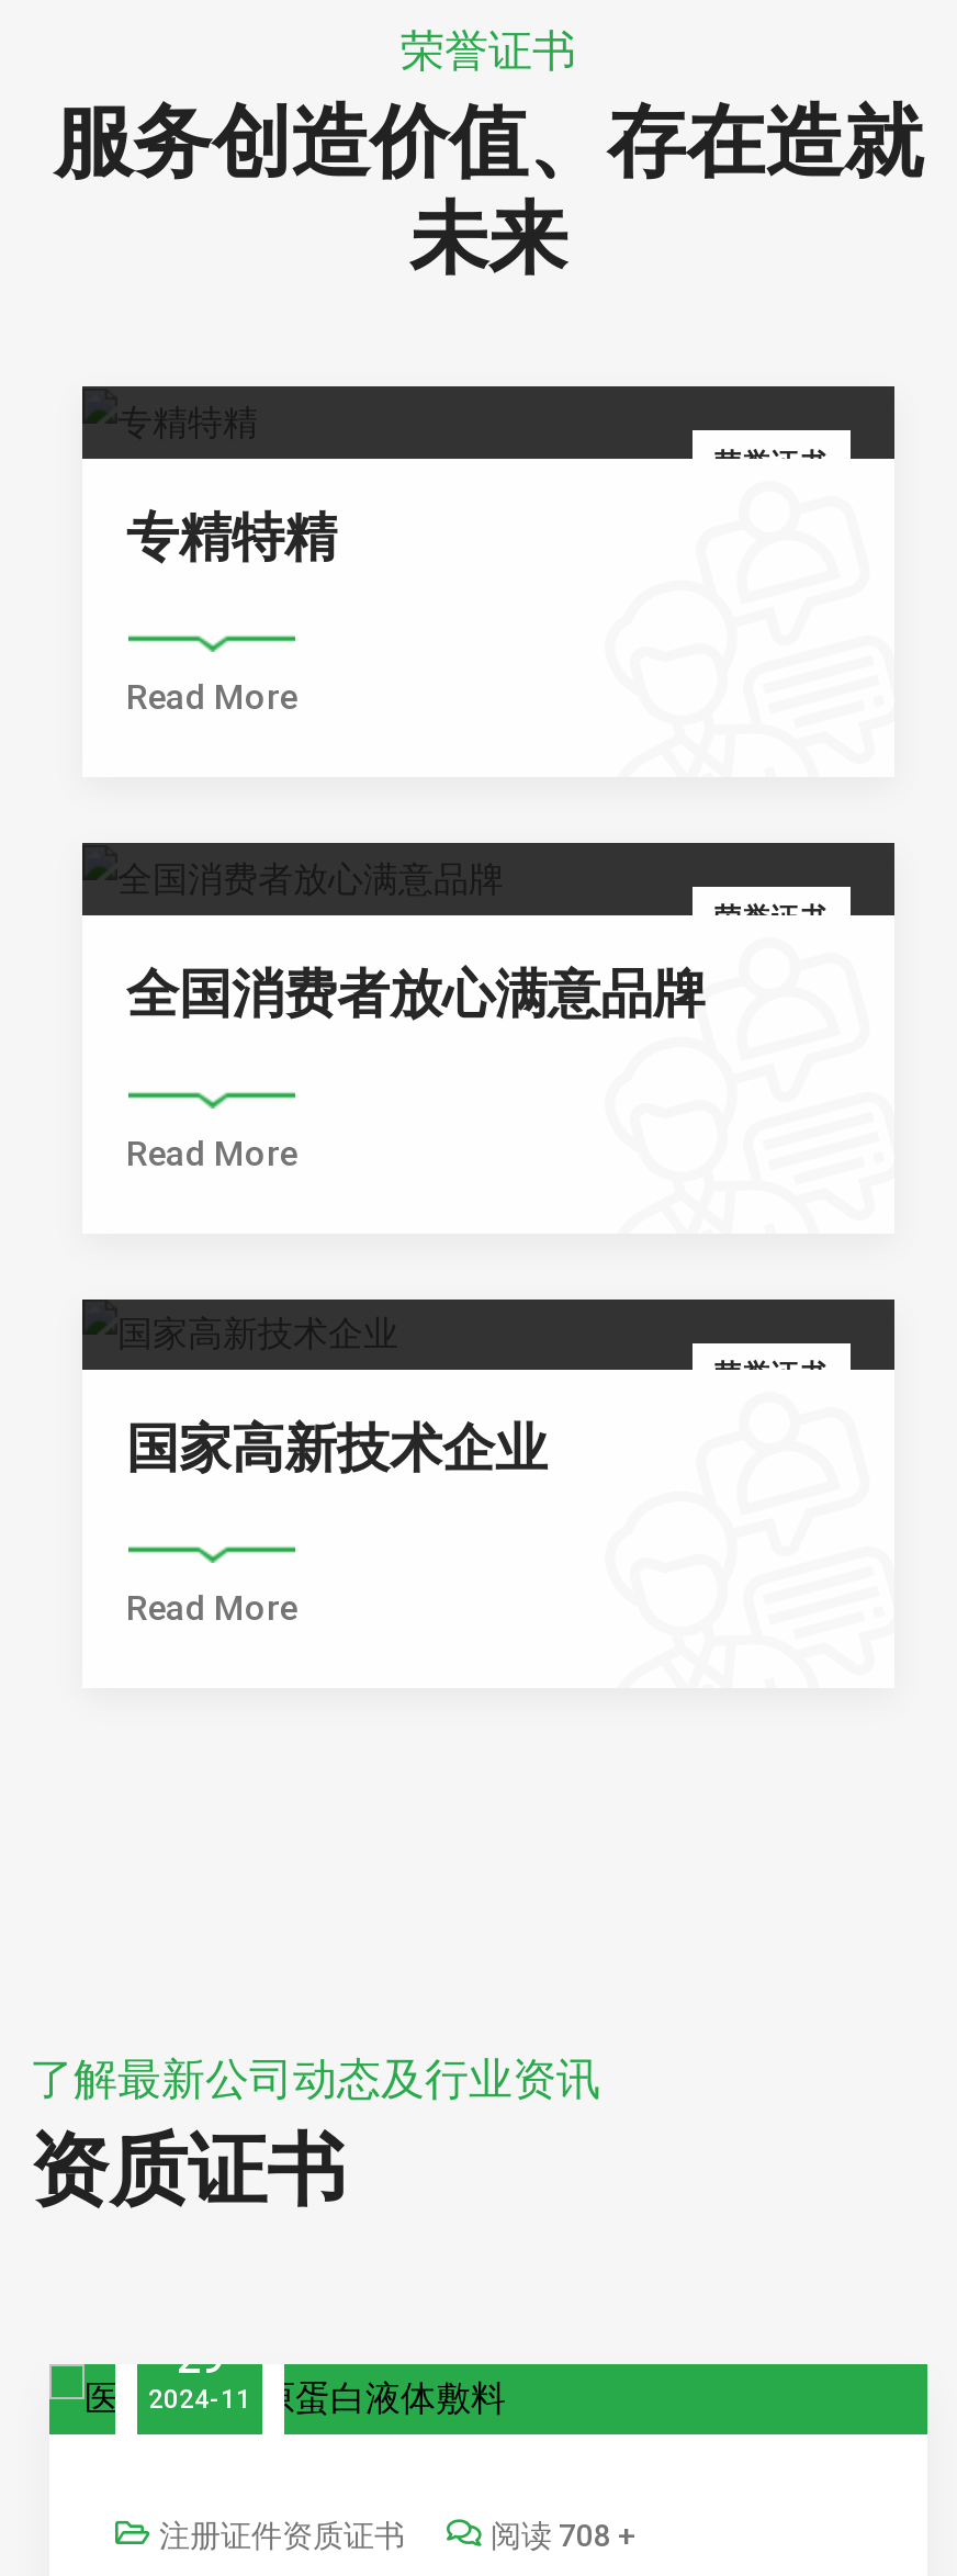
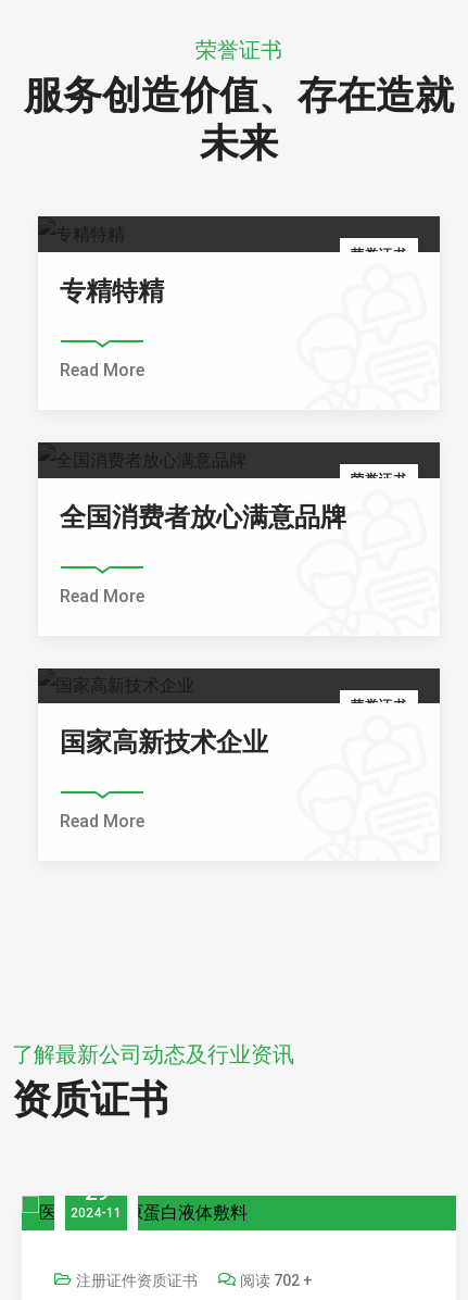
[491,2519,638,2554] 阅读 708 + -> [240,1272,313,1290] 阅读 702 +

